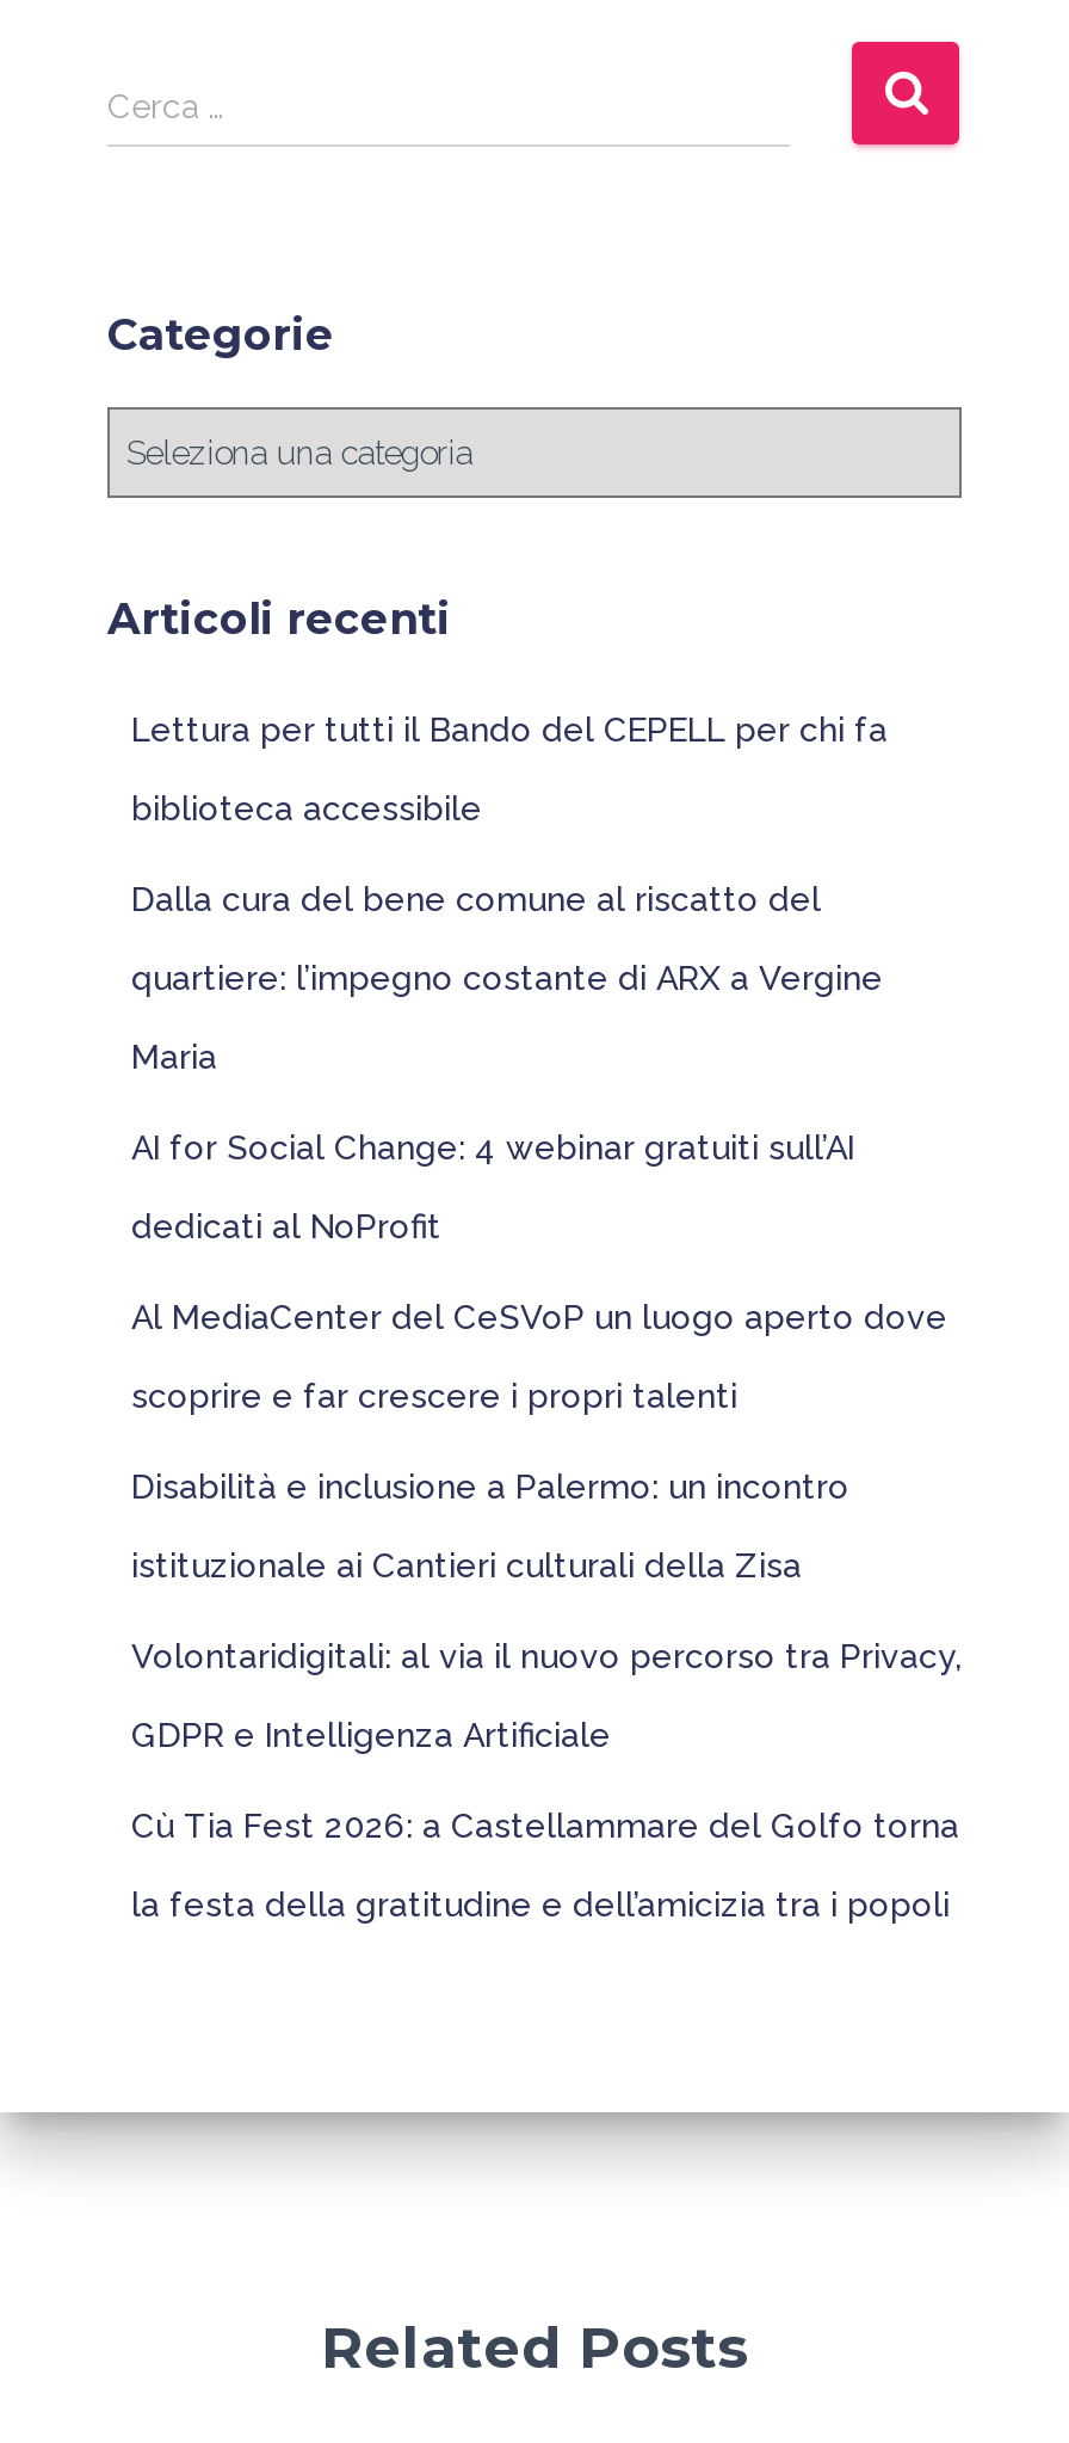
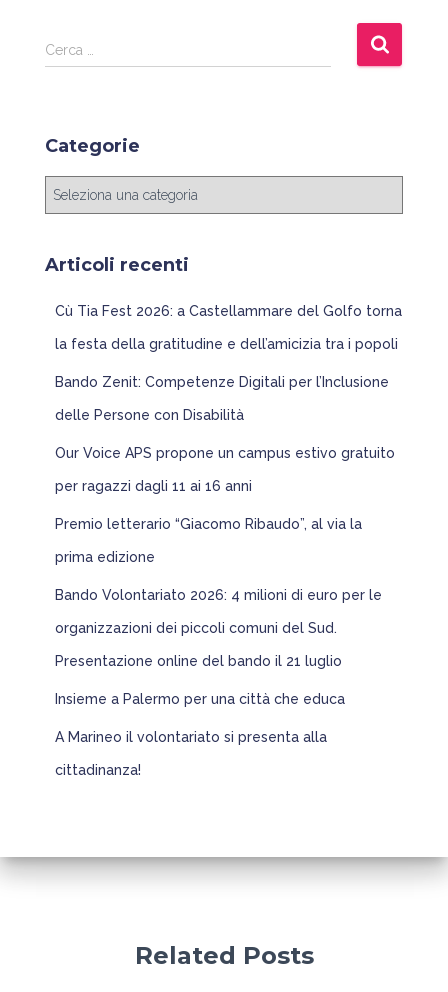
[131,710,962,1754] Lettura per tutti il Bando del CEPELL per chi fa | biblioteca accessibile | Dalla cura del bene comune al riscatto del | quartiere: l’impegno costante di ARX a Vergine | Maria | AI for Social Change: 4 webinar gratuiti sull’AI | dedicati al NoProfit | Al MediaCenter del CeSVoP un luogo aperto dove | scoprire e far crescere i propri talenti | Disabilità e inclusione a Palermo: un incontro | istituzionale ai Cantieri culturali della Zisa | Volontaridigitali: al via il nuovo percorso tra Privacy, | GDPR e Intelligenza Artificiale -> none
none -> [55,374,395,778] Bando Zenit: Competenze Digitali per l’Inclusione | delle Persone con Disabilità | Our Voice APS propone un campus estivo gratuito | per ragazzi dagli 11 ai 16 anni | Premio letterario “Giacomo Ribaudo”, al via la | prima edizione | Bando Volontariato 2026: 4 milioni di euro per le | organizzazioni dei piccoli comuni del Sud. | Presentazione online del bando il 21 luglio | Insieme a Palermo per una città che educa | A Marineo il volontariato si presenta alla | cittadinanza!
moved [131,1807,959,1924] -> [55,303,402,352]: Cù Tia Fest 2026: a Castellammare del Golfo torna | la festa della gratitudine e dell’amicizia tra i popoli

